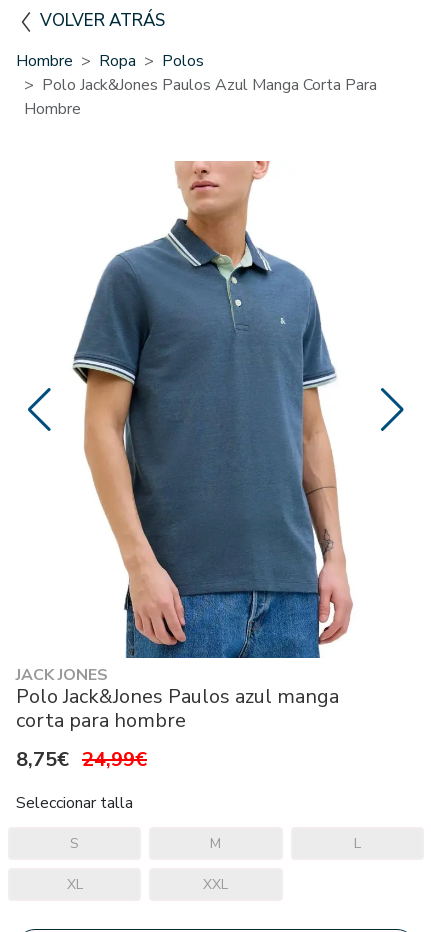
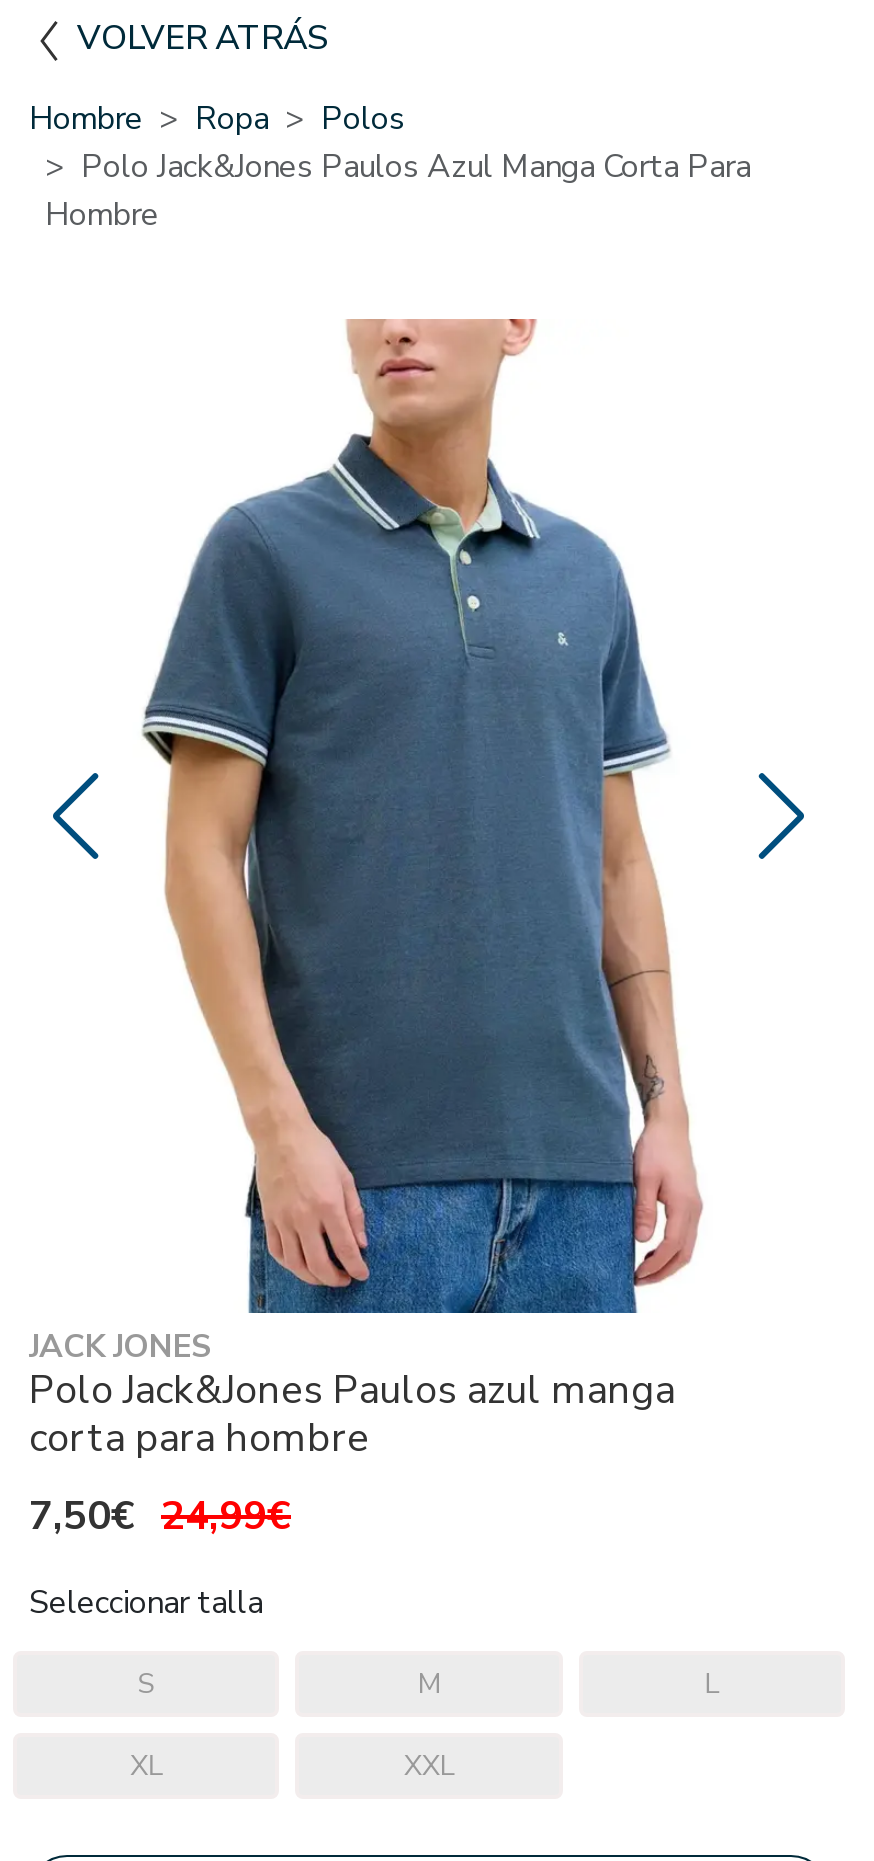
[16,746,147,773] 8,75€ 24,99€ -> [29,1490,291,1544] 7,50€ 24,99€

